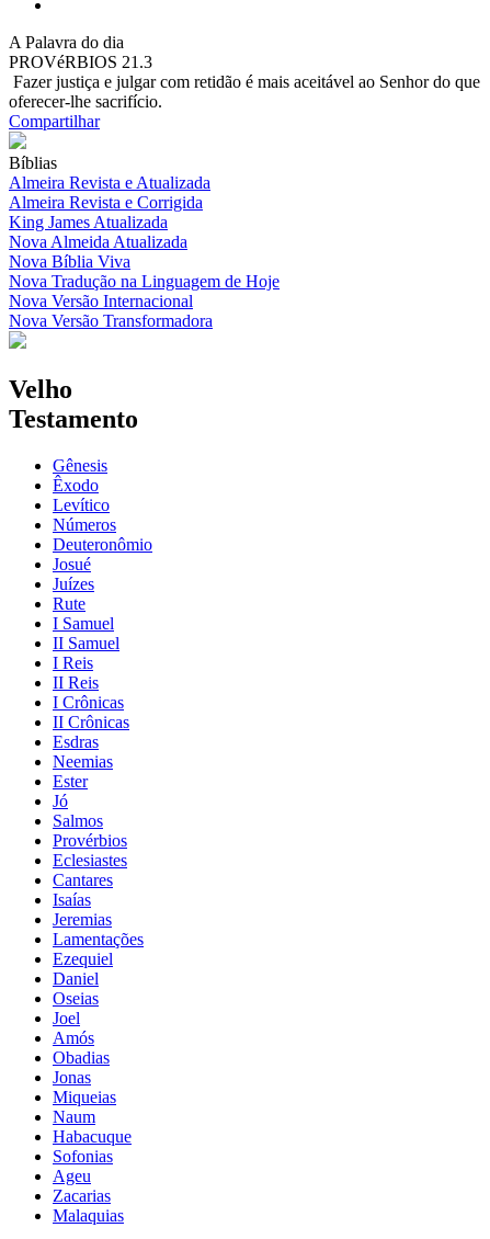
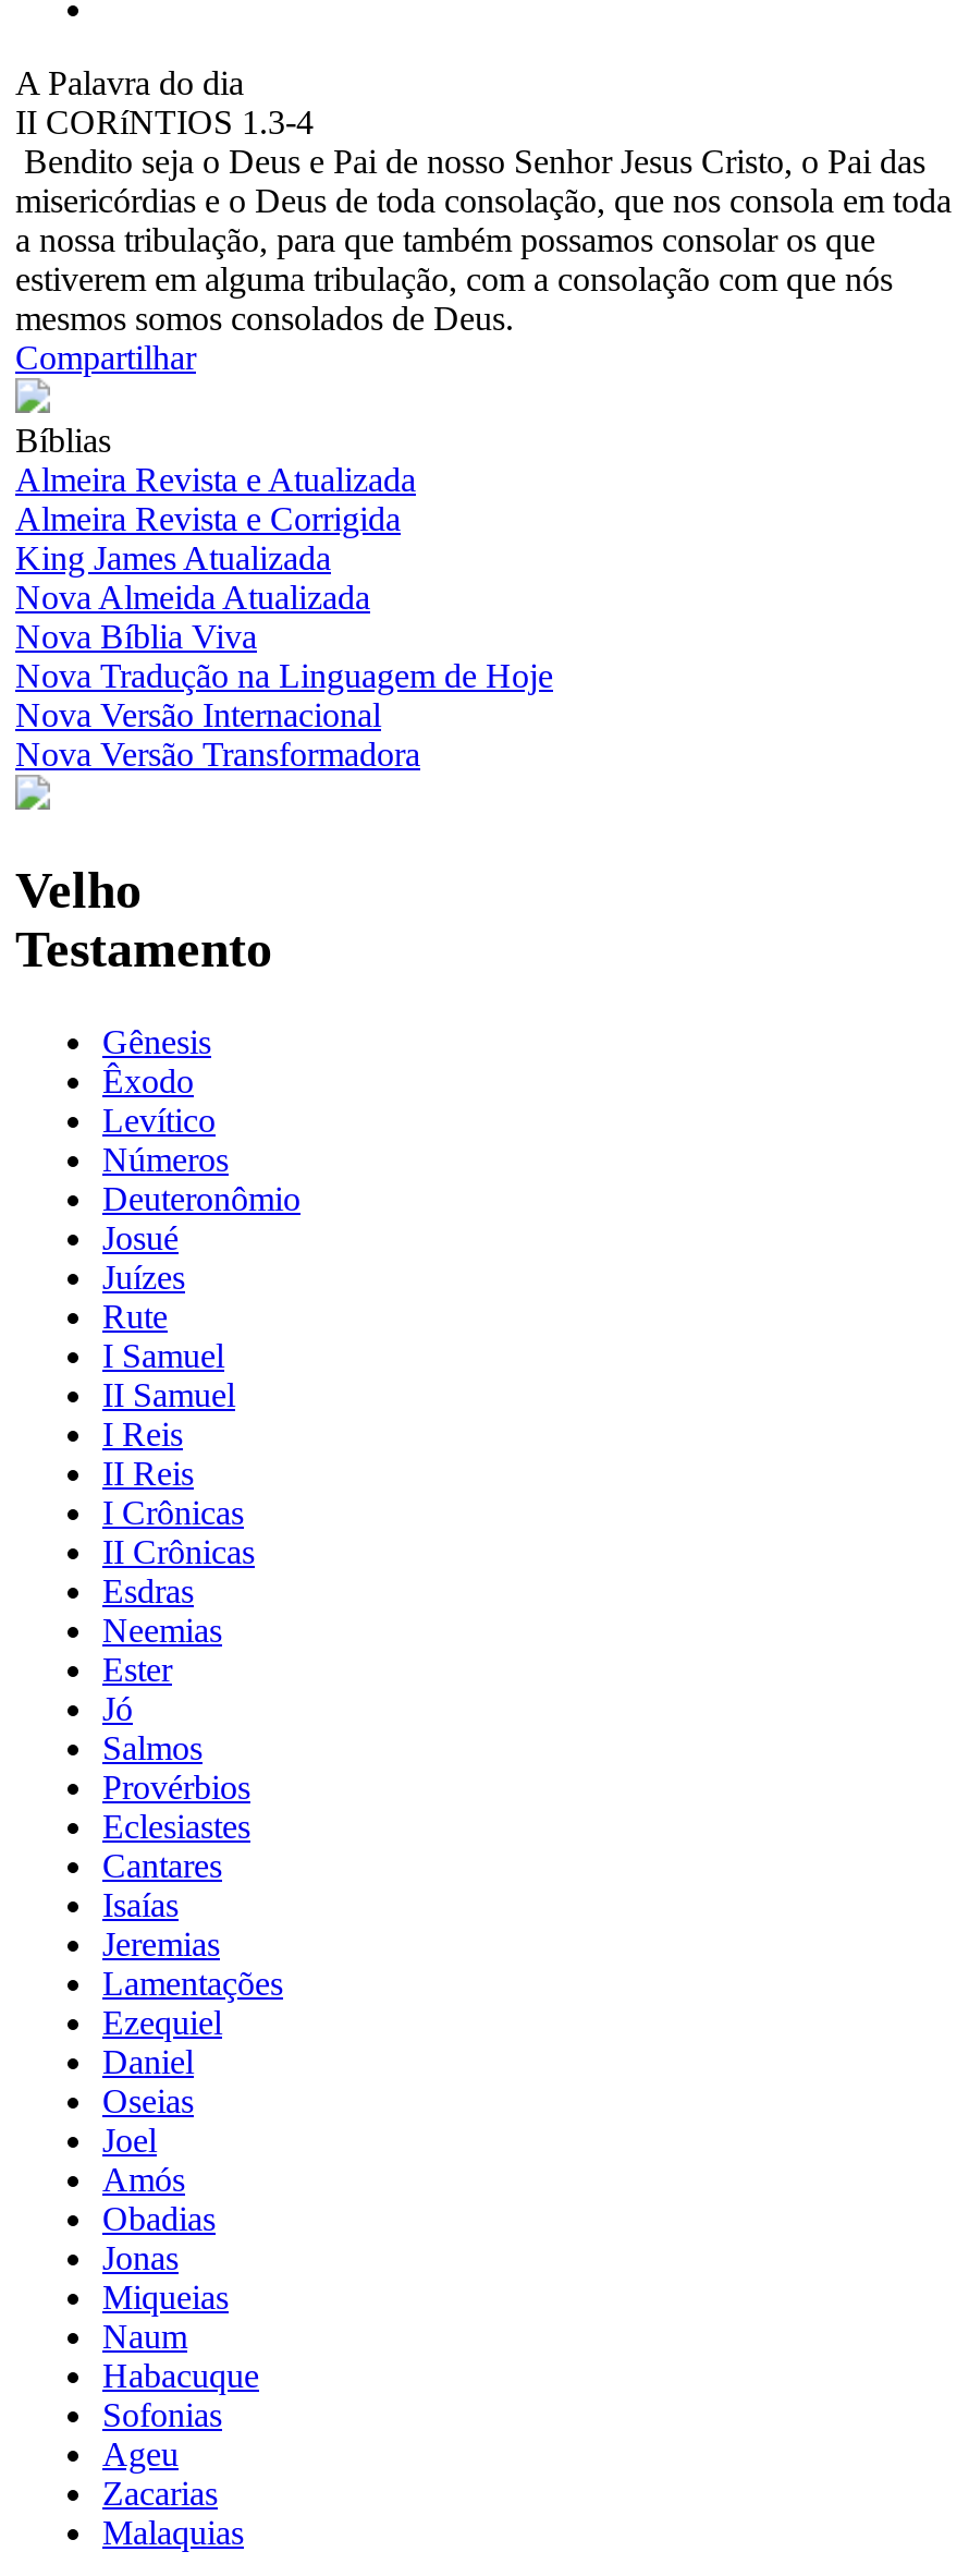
[9,53,480,111] PROVéRBIOS 21.3 | Fazer justiça e julgar com retidão é mais aceitável ao Senhor do que | oferecer-lhe sacrifício. -> [15,104,952,337] II CORíNTIOS 1.3-4 | Bendito seja o Deus e Pai de nosso Senhor Jesus Cristo, o Pai das | misericórdias e o Deus de toda consolação, que nos consola em toda | a nossa tribulação, para que também possamos consolar os que | estiverem em alguma tribulação, com a consolação com que nós | mesmos somos consolados de Deus.

